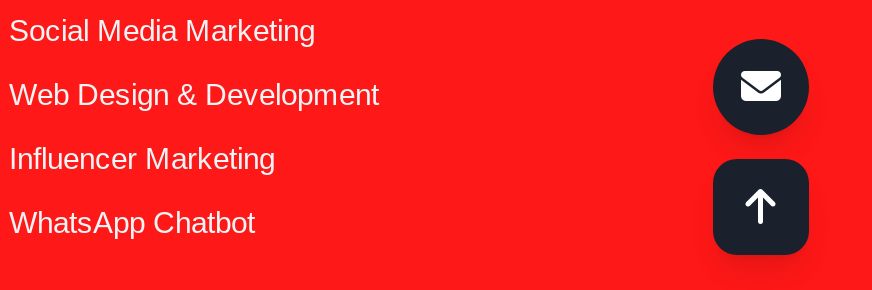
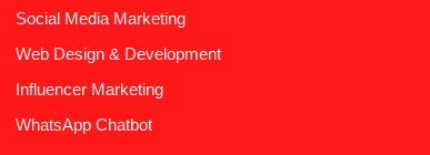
[711,37,811,139] [image] -> none
[711,157,811,259] [image] -> none

